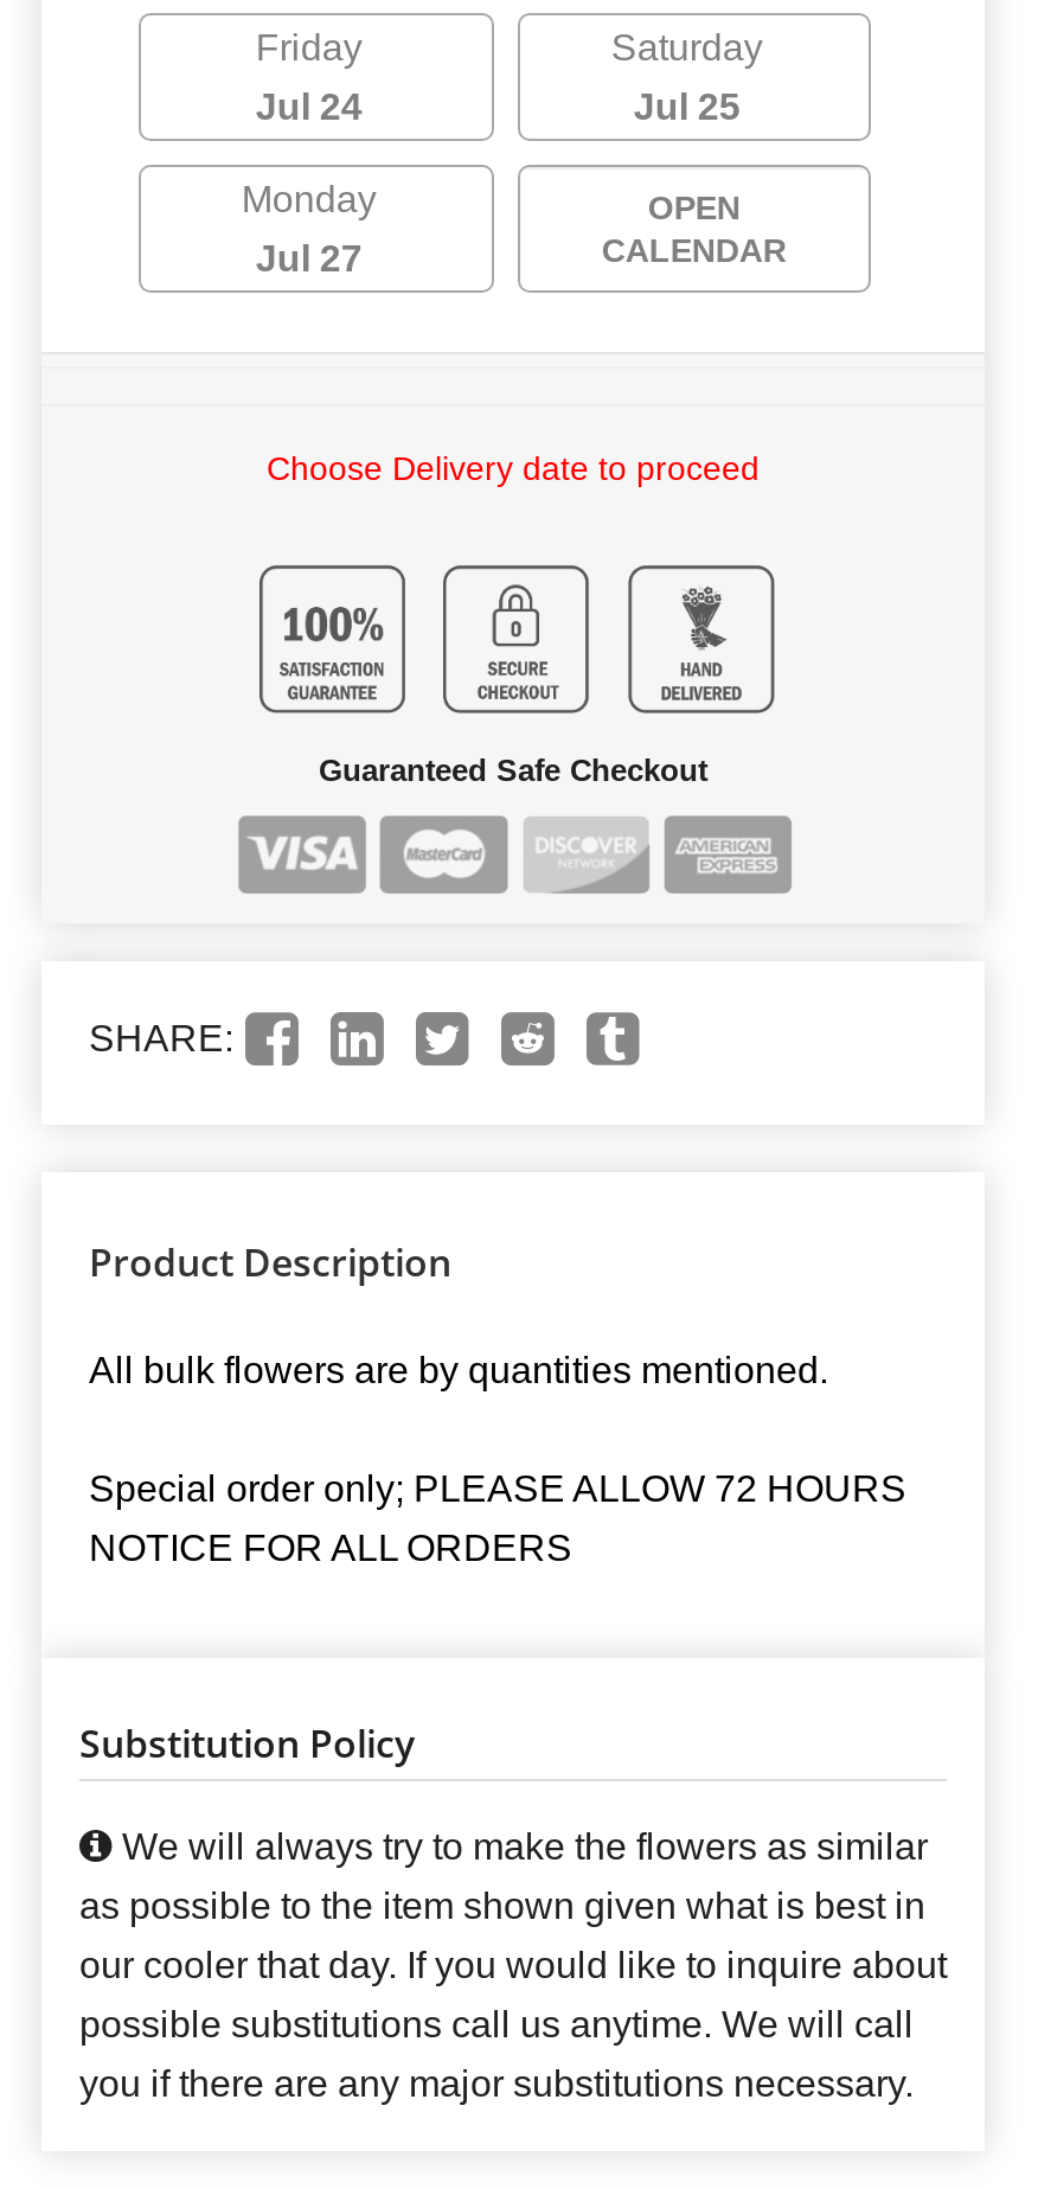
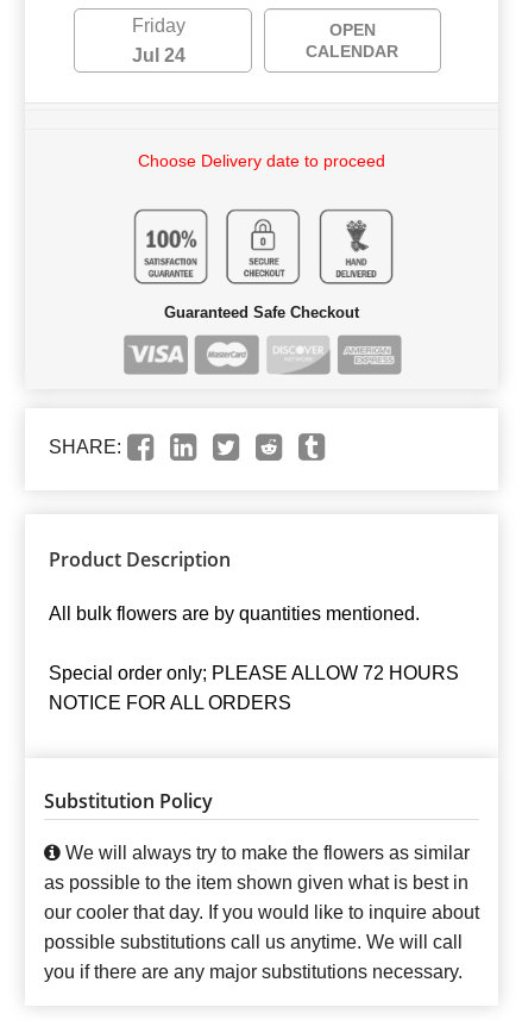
[241,28,763,280] Saturday | Jul 25 | Monday | Jul 27 -> none

